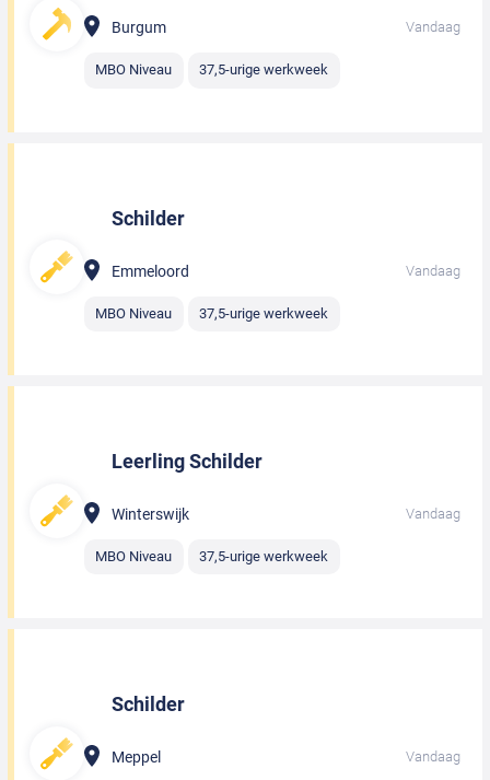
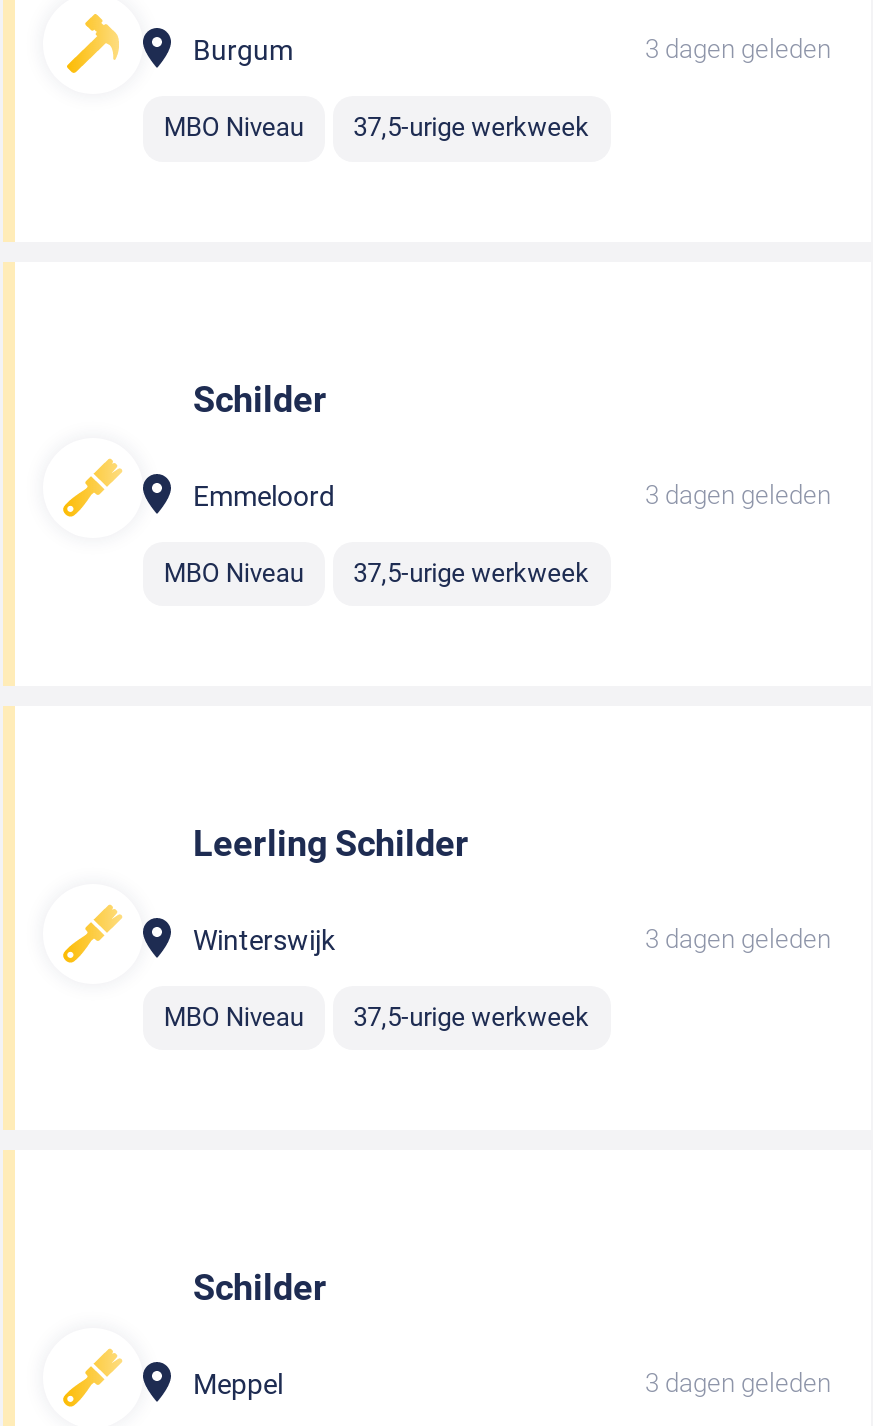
[406,19,460,35] Vandaag -> [645,34,831,64] 3 dagen geleden
[406,262,460,278] Vandaag -> [645,479,831,509] 3 dagen geleden
[406,505,460,522] Vandaag -> [645,924,831,954] 3 dagen geleden
[406,748,460,765] Vandaag -> [645,1368,831,1398] 3 dagen geleden

